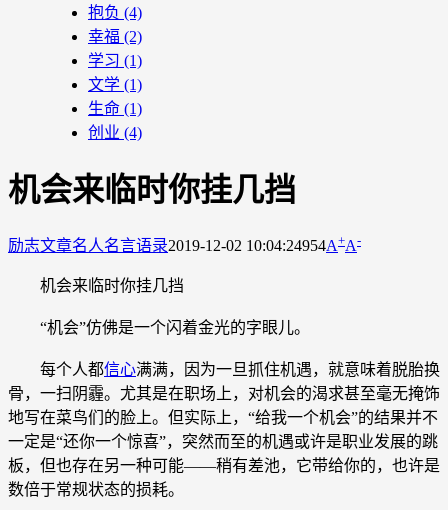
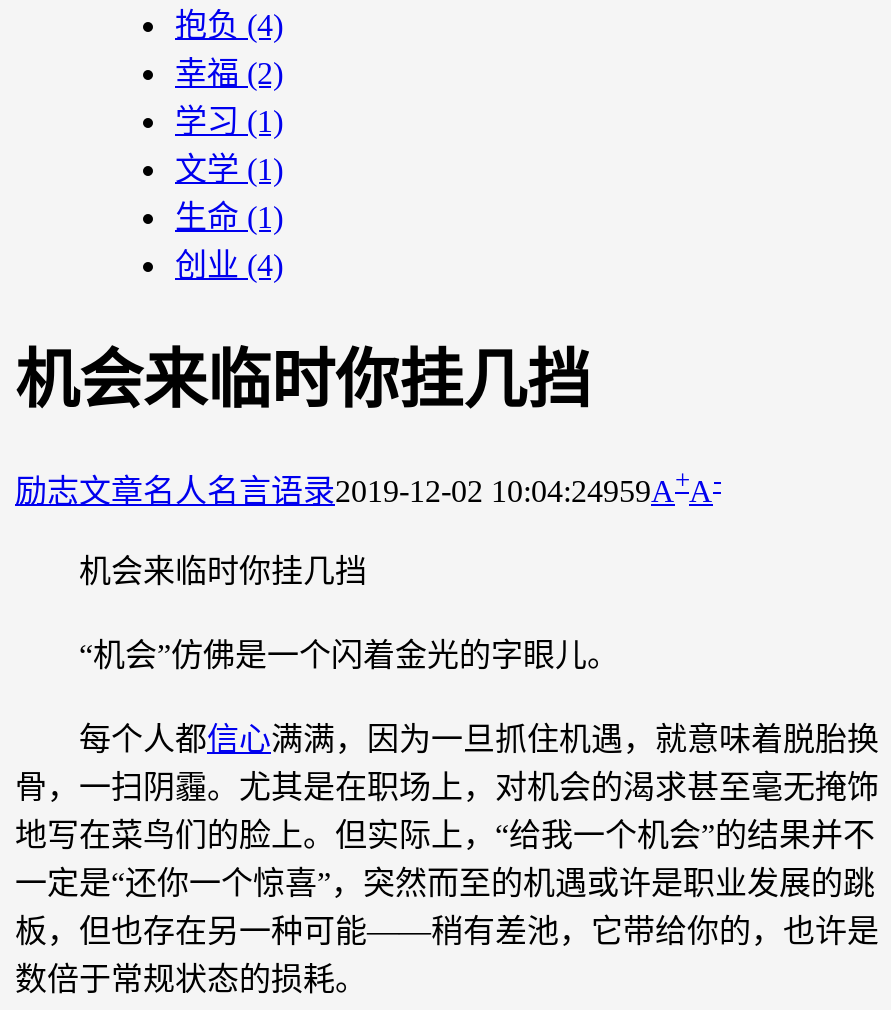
[8,232,361,254] 励志文章名人名言语录2019-12-02 10:04:24954A+A- -> [15,465,721,508] 励志文章名人名言语录2019-12-02 10:04:24959A+A-

